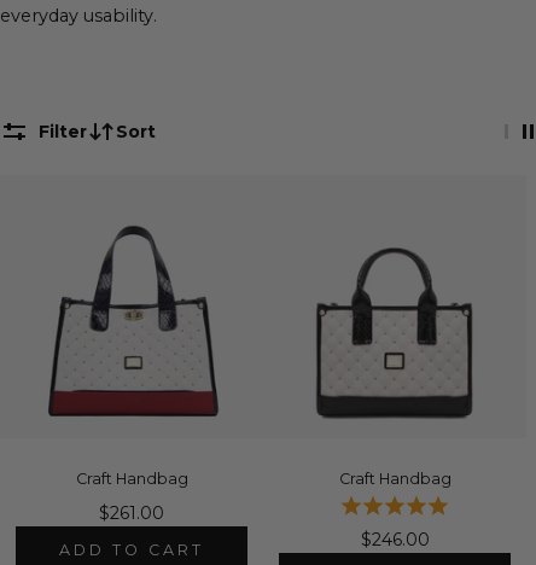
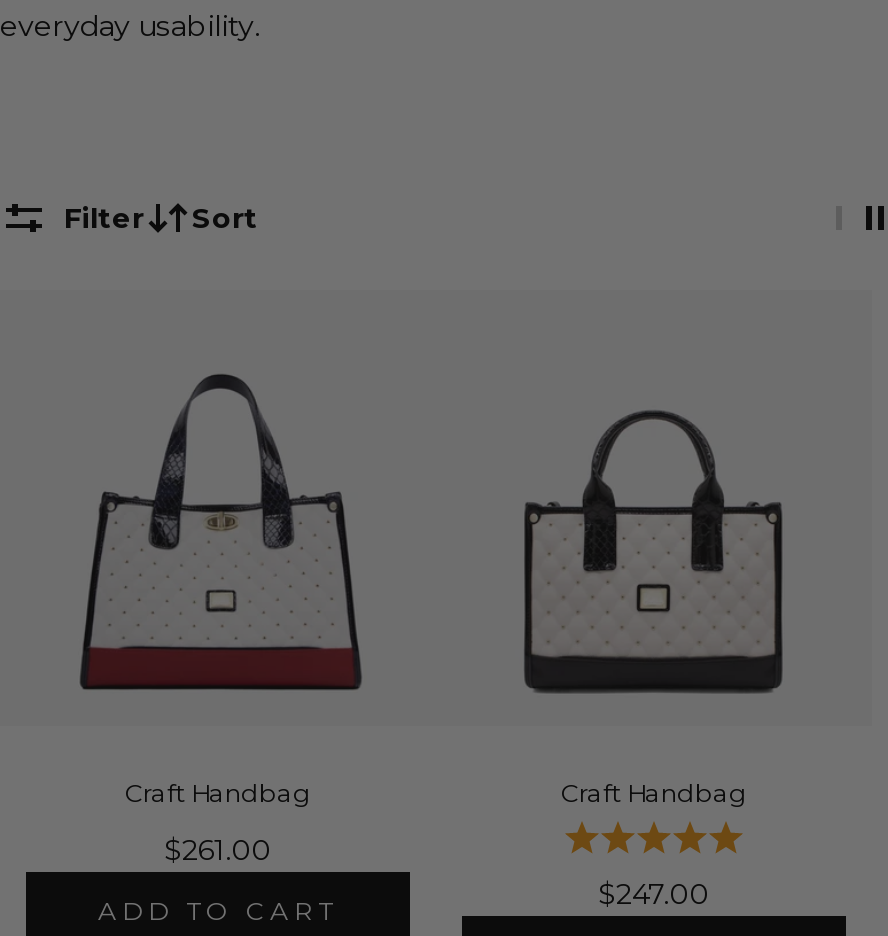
[360,529,429,551] $246.00 -> [598,877,710,913] $247.00

